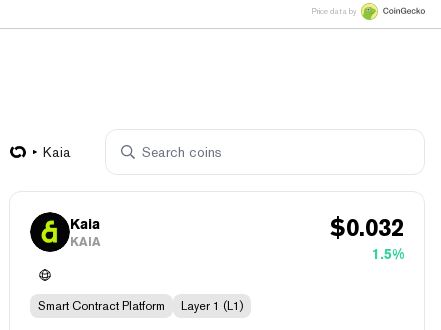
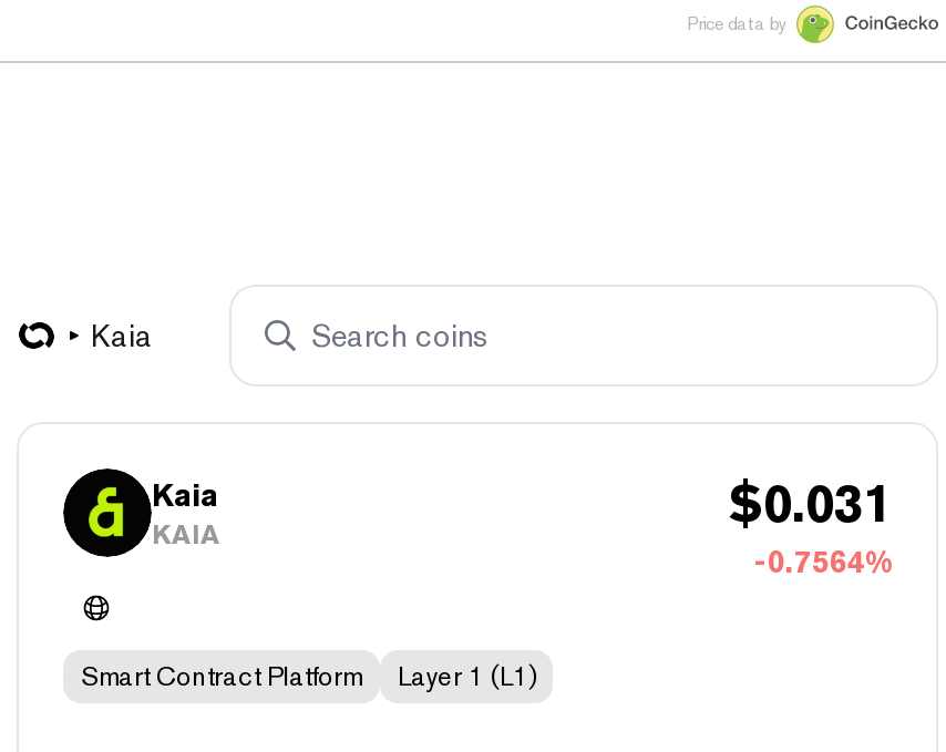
[330,214,404,242] $0.032 -> [728,473,892,535] $0.031
[372,246,404,262] 1.5% -> [754,544,892,579] -0.7564%

